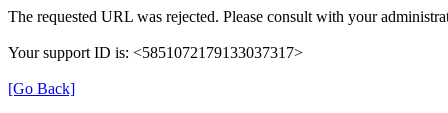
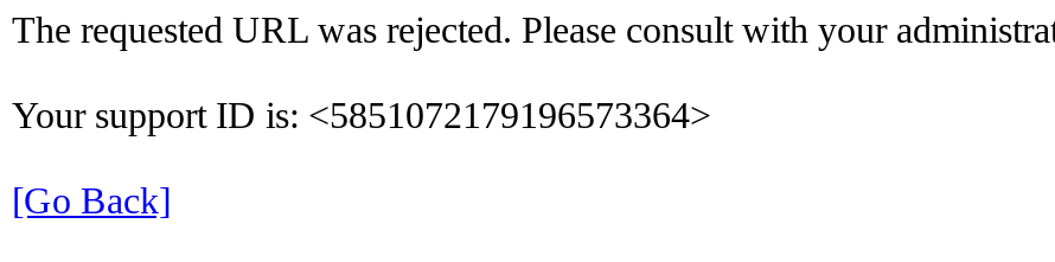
[8,44,303,61] Your support ID is: <5851072179133037317> -> [12,95,711,135] Your support ID is: <5851072179196573364>

